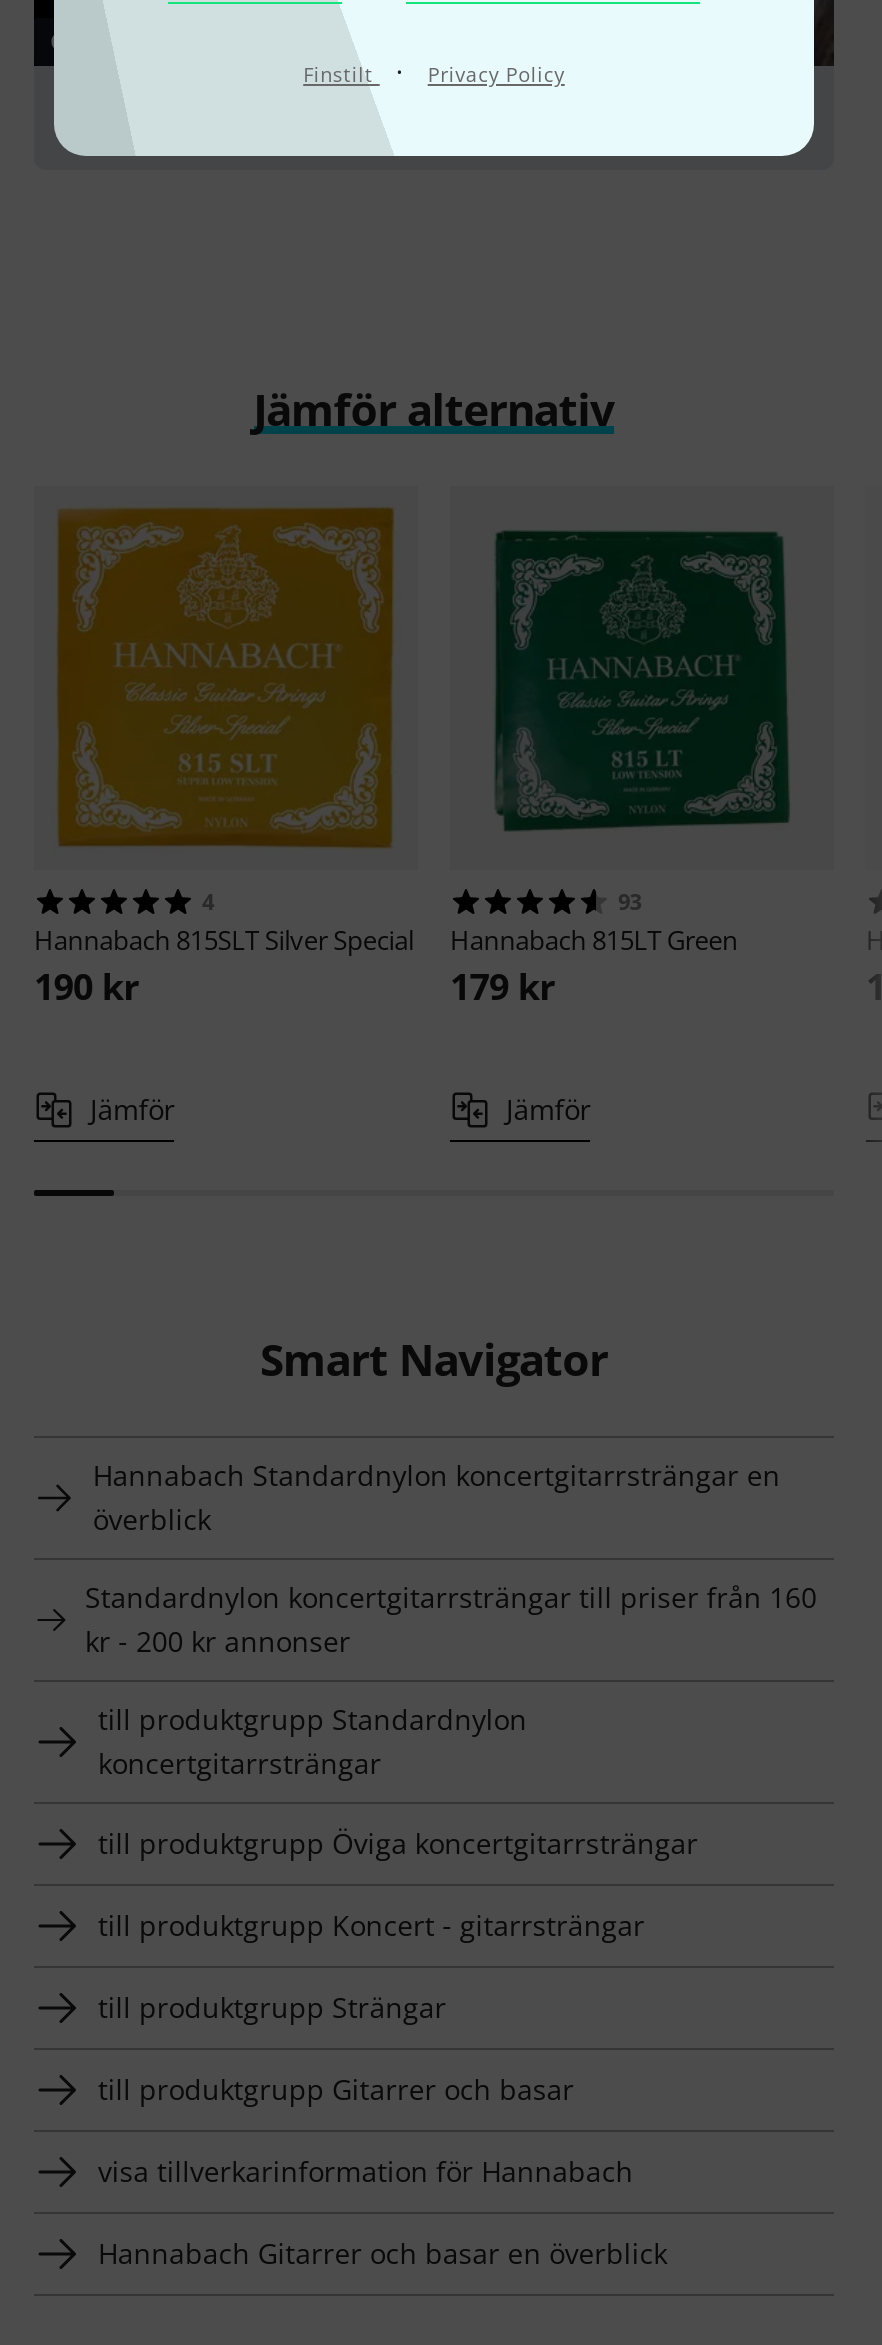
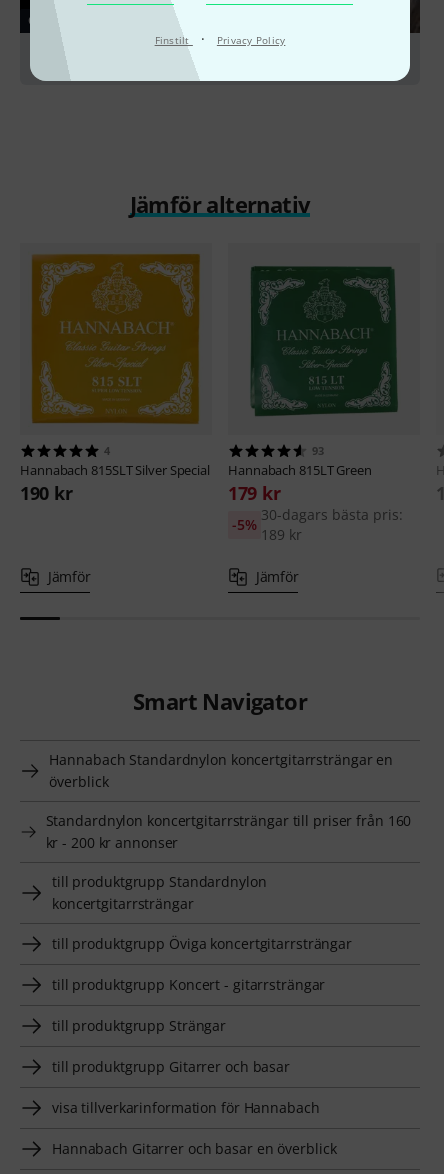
none -> [232,515,257,534] -5%
none -> [261,505,403,544] 30-dagars bästa pris: | 189 kr

